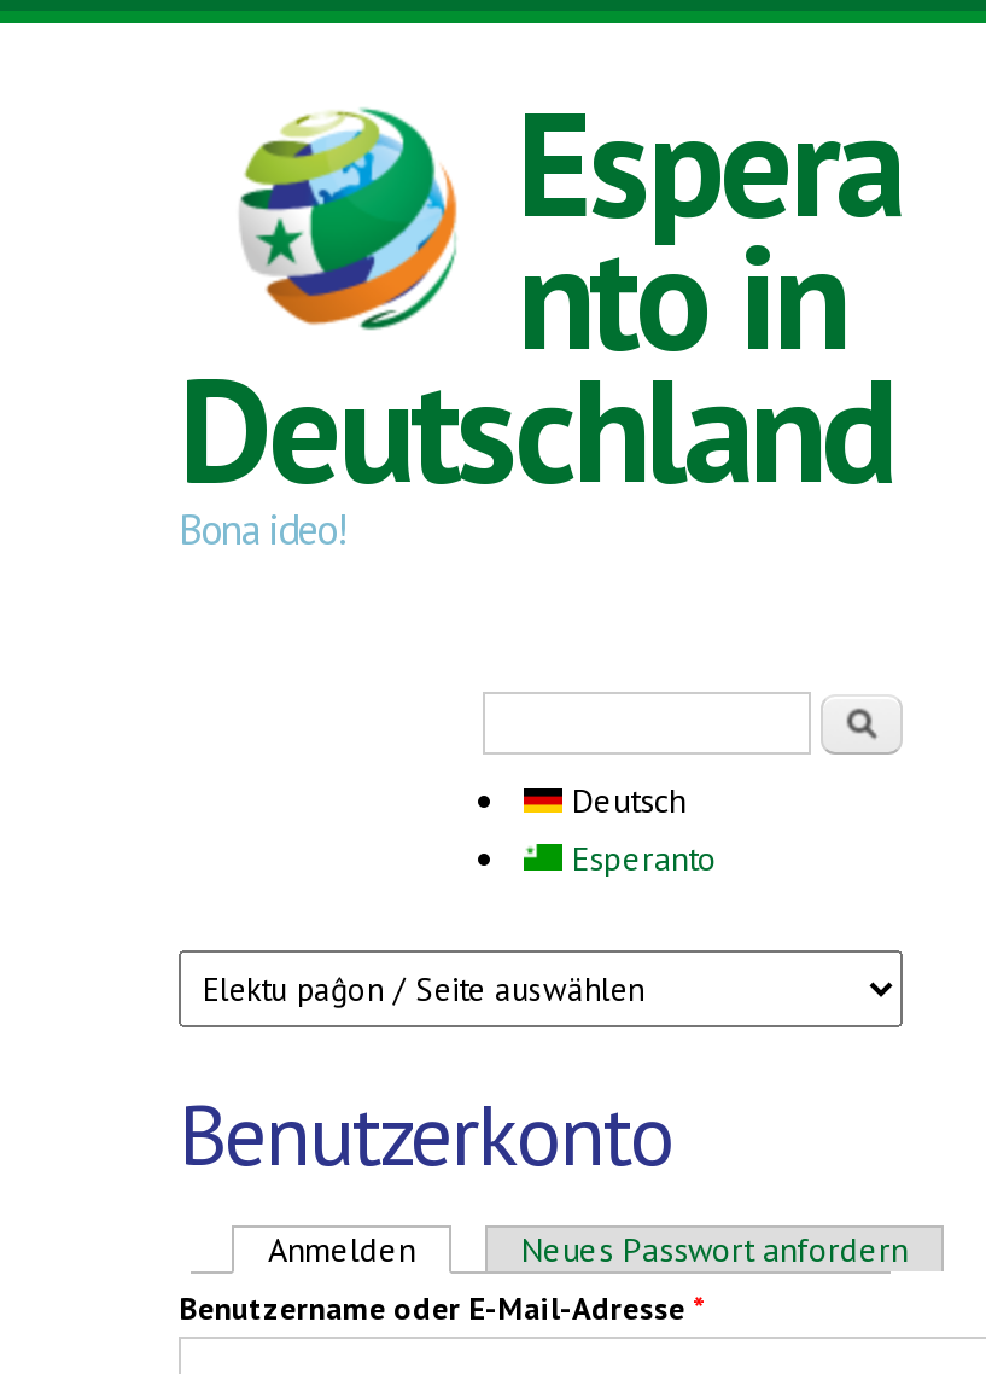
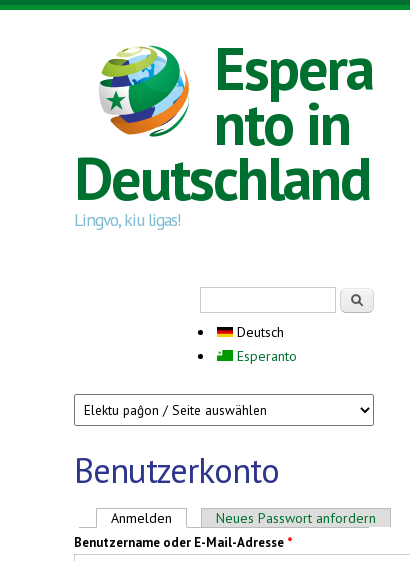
[179,501,345,557] Bona ideo! -> [74,208,181,231] Lingvo, kiu ligas!

